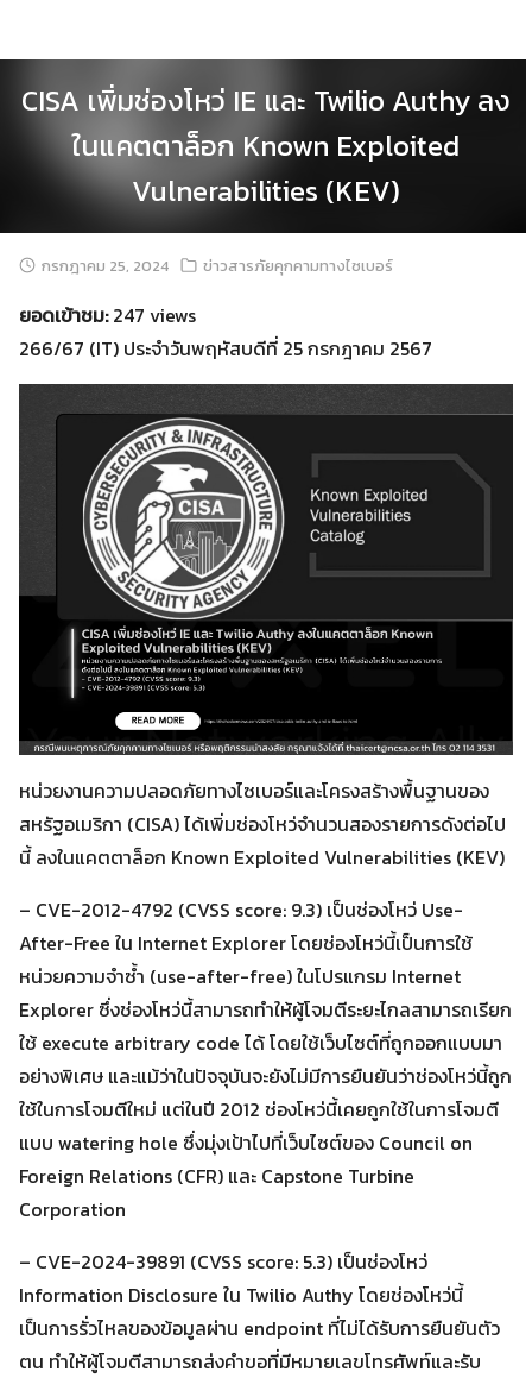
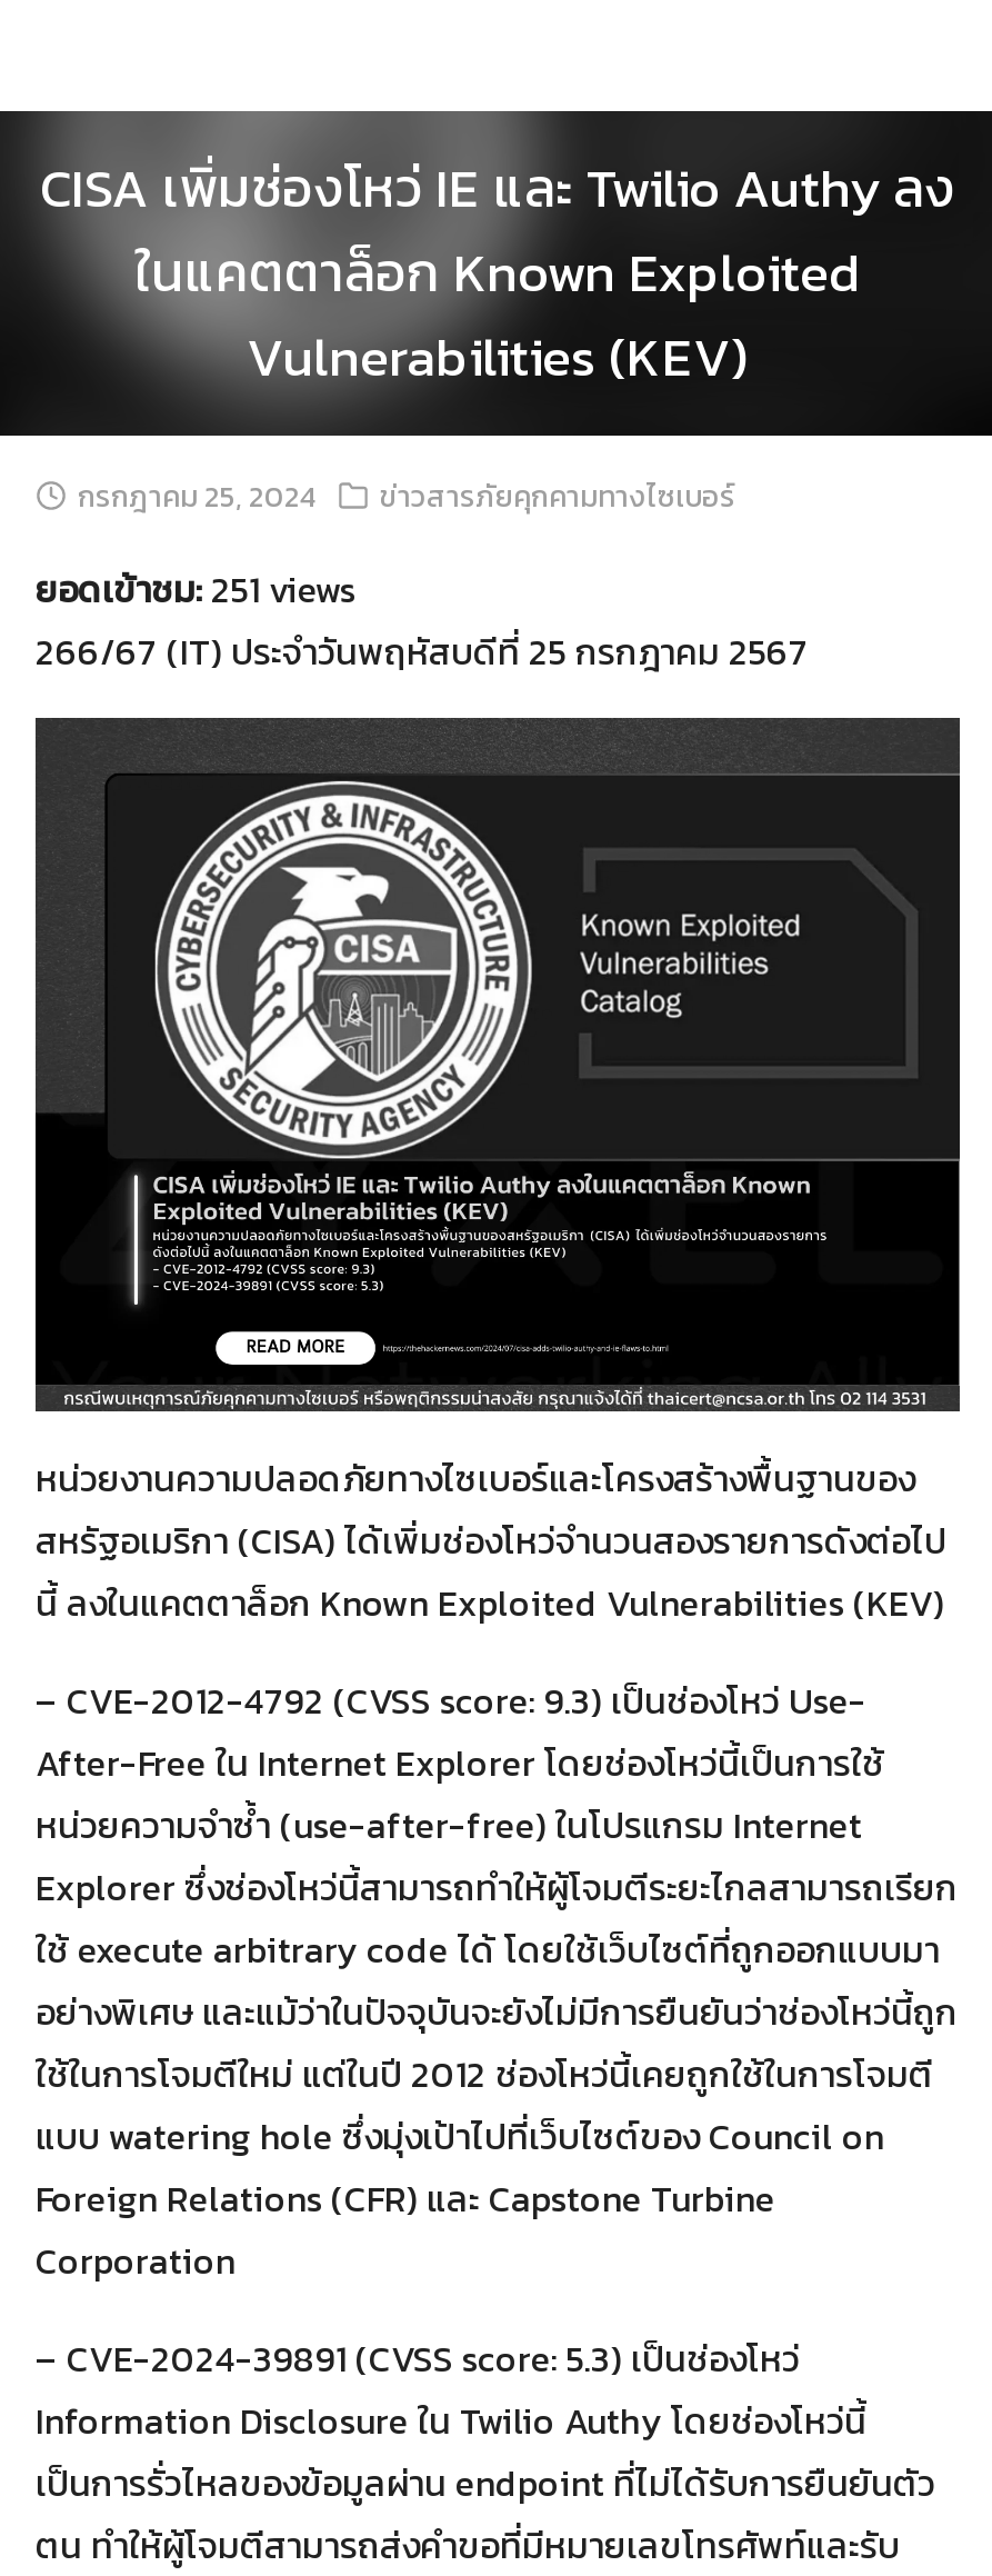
[19,301,196,329] ยอดเข้าชม: 247 views -> [36,562,355,616] ยอดเข้าชม: 251 views

